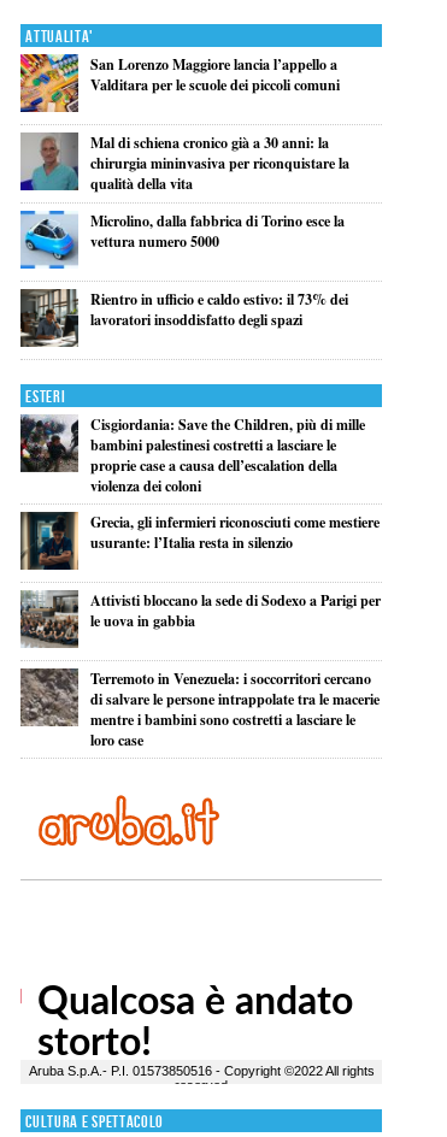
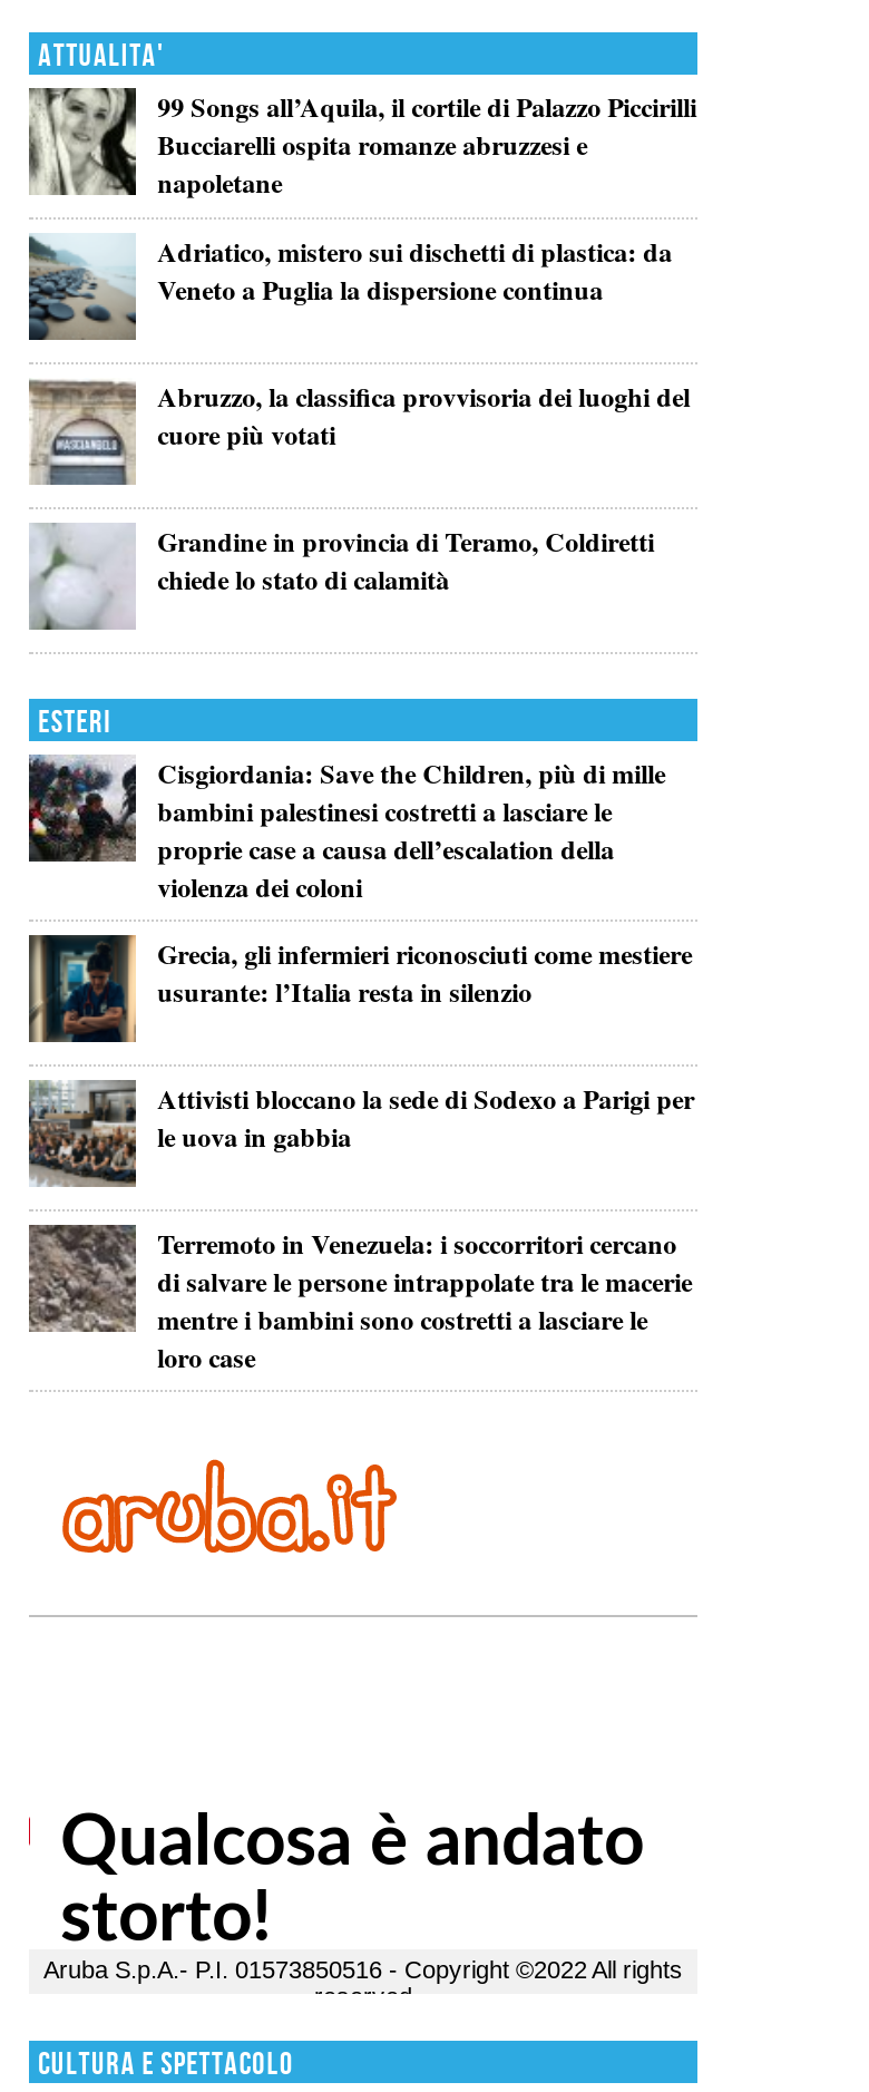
[19,53,339,113] [image] | San Lorenzo Maggiore lancia l’appello a | Valditara per le scuole dei piccoli comuni -> [27,86,697,202] [image] | 99 Songs all’Aquila, il cortile di Palazzo Piccirilli | Bucciarelli ospita romanze abruzzesi e | napoletane
[20,131,349,194] [image] | Mal di schiena cronico già a 30 anni: la | chirurgia mininvasiva per riconquistare la | qualità della vita -> [29,233,672,342] [image] | Adriatico, mistero sui dischetti di plastica: da | Veneto a Puglia la dispersione continua
[19,210,344,270] [image] | Microlino, dalla fabbrica di Torino esce la | vettura numero 5000 -> [27,378,690,487] [image] | Abruzzo, la classifica provvisoria dei luoghi del | cuore più votati
[19,288,348,347] [image] | Rientro in ufficio e caldo estivo: il 73% dei | lavoratori insoddisfatto degli spazi -> [29,523,654,630] [image] | Grandine in provincia di Teramo, Coldiretti | chiede lo stato di calamità

